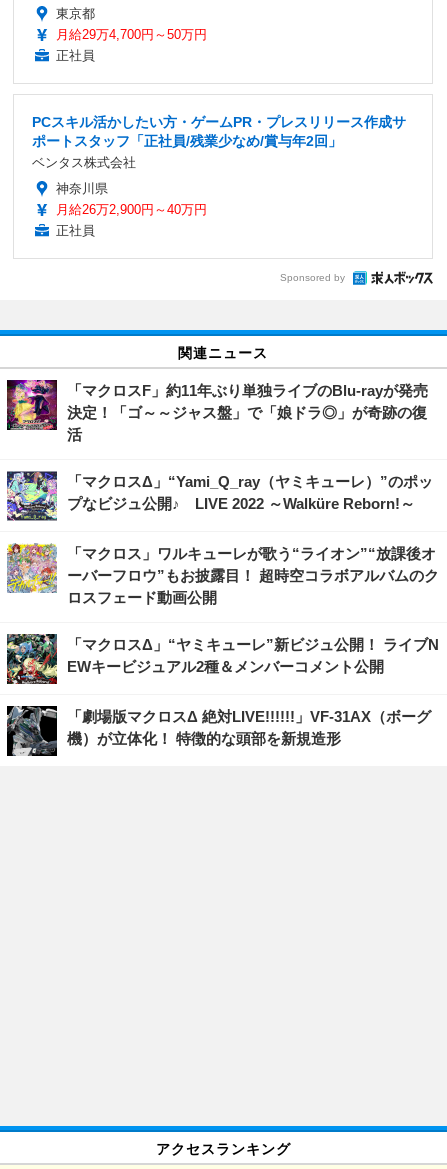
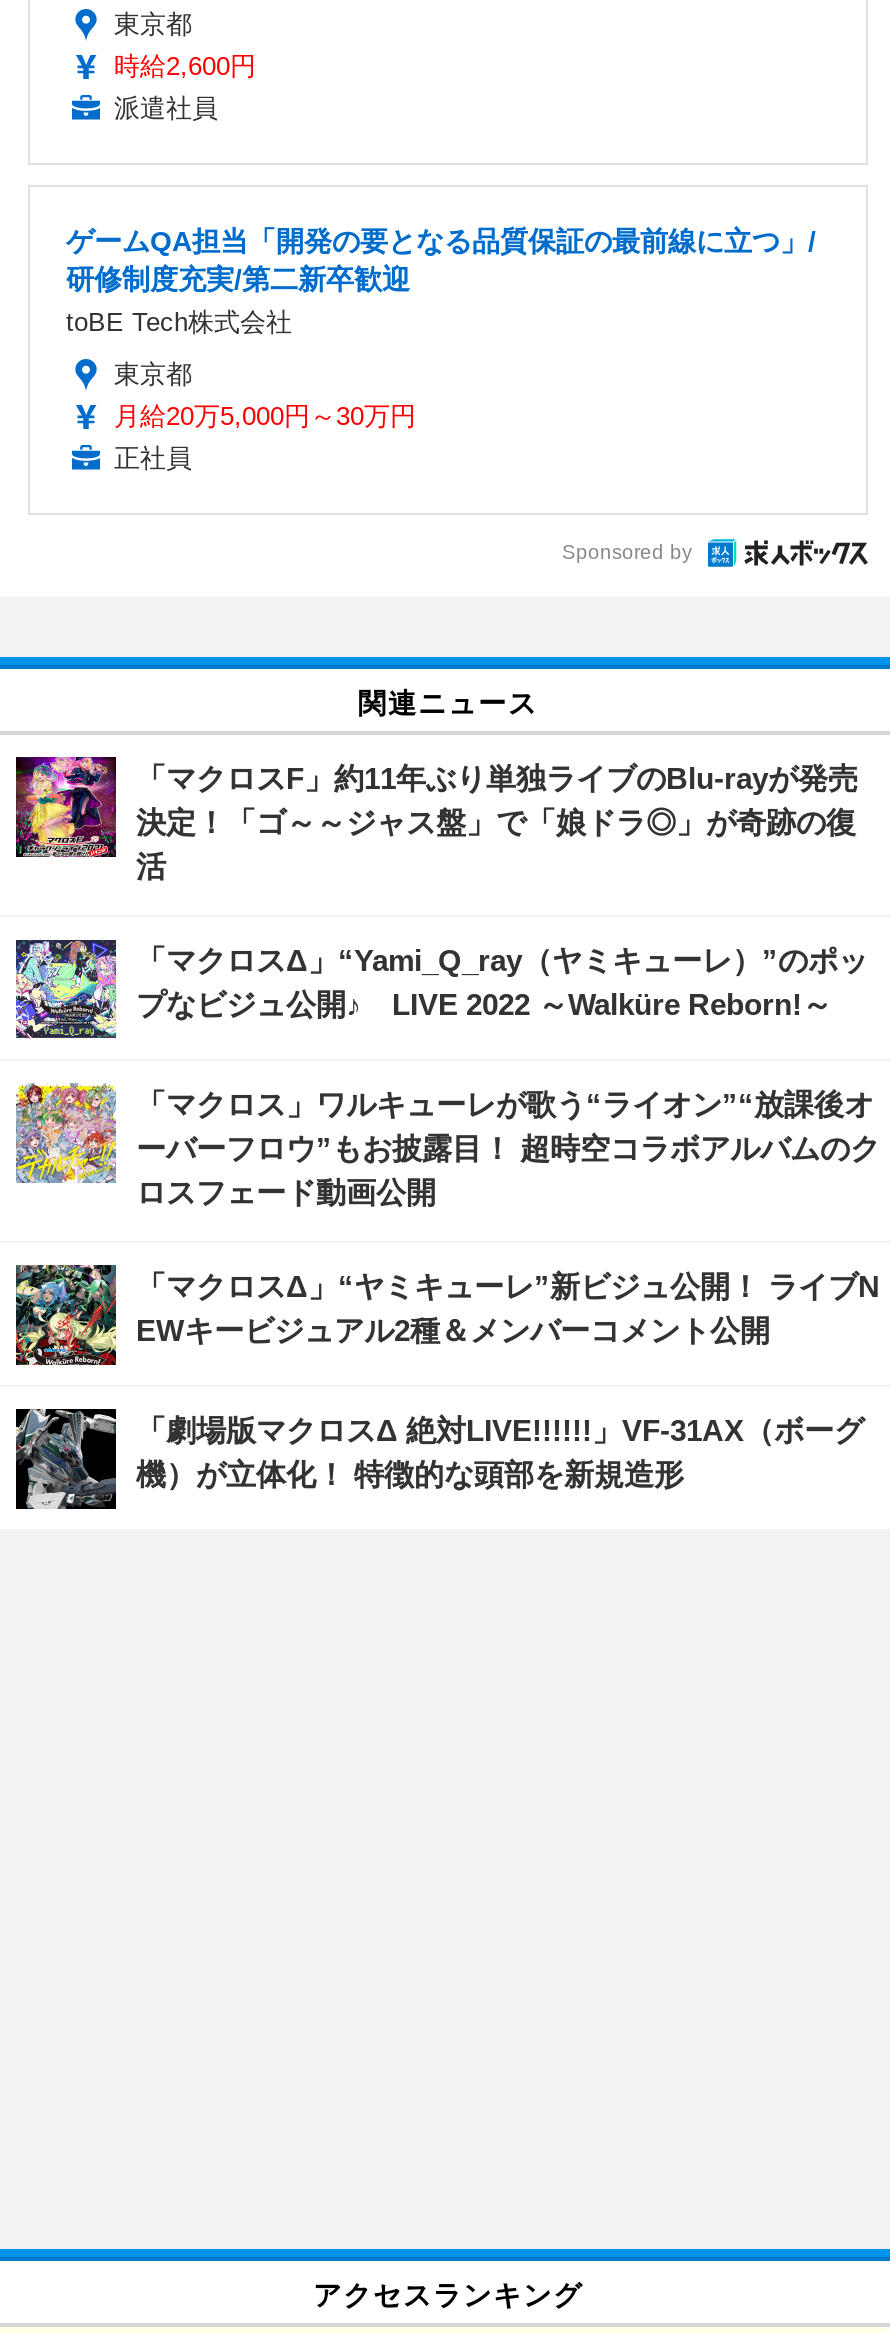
[56,27,207,63] 月給29万4,700円～50万円 | 正社員 -> [114,51,256,123] 時給2,600円 | 派遣社員
[32,114,406,170] PCスキル活かしたい方・ゲームPR・プレスリリース作成サ | ポートスタッフ「正社員/残業少なめ/賞与年2回」 | ベンタス株式会社 -> [66,225,816,337] ゲームQA担当「開発の要となる品質保証の最前線に立つ」/ | 研修制度充実/第二新卒歓迎 | toBE Tech株式会社
[56,181,207,217] 神奈川県 | 月給26万2,900円～40万円 -> [114,359,416,431] 東京都 | 月給20万5,000円～30万円

